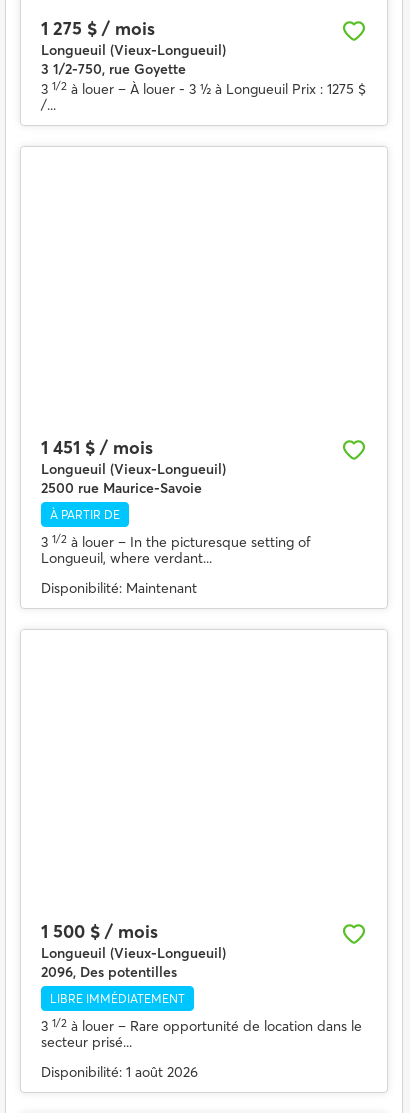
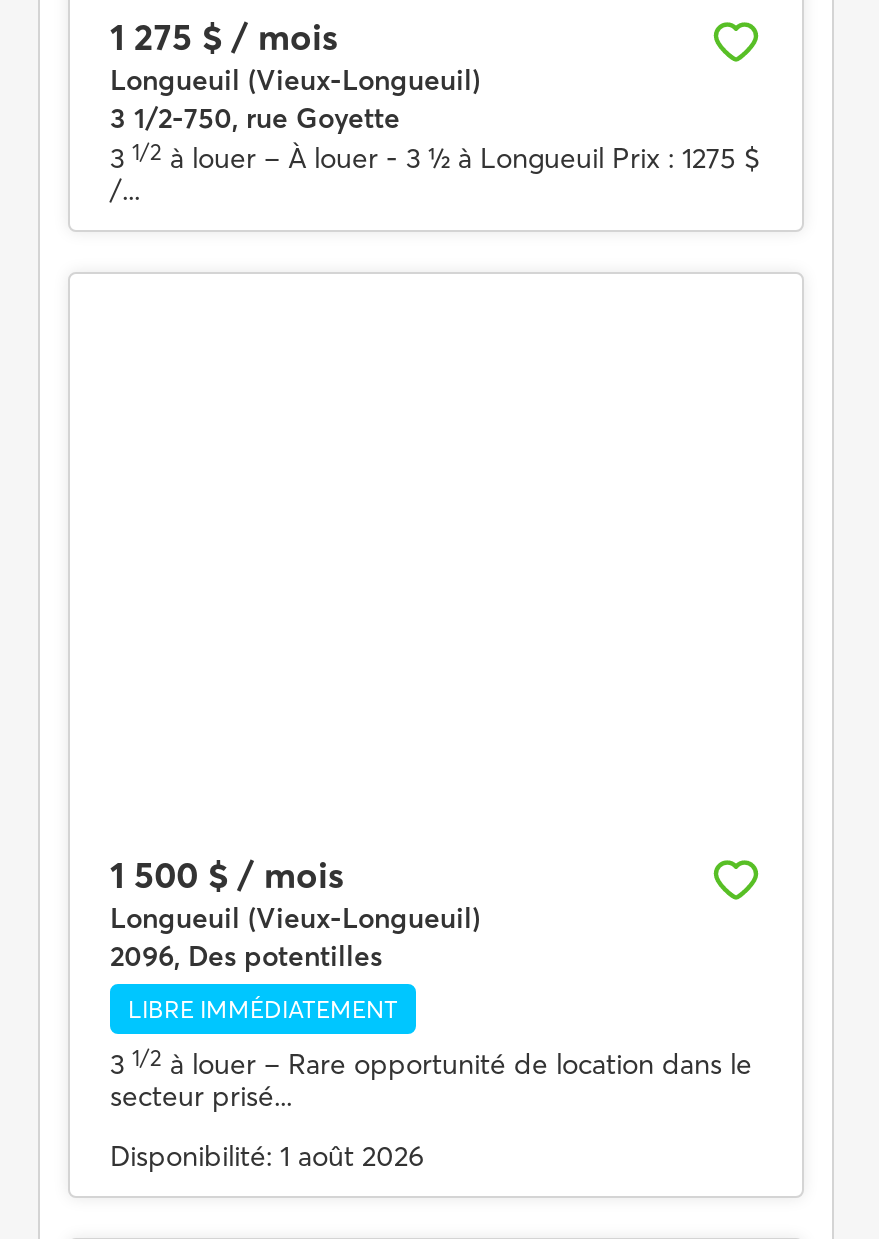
[41,436,311,597] 1 451 $ / mois | Longueuil (Vieux-Longueuil) | 2500 rue Maurice-Savoie | À PARTIR DE | 3 1/2 à louer – In the picturesque setting of | Longueuil, where verdant... | Disponibilité: Maintenant -> none

